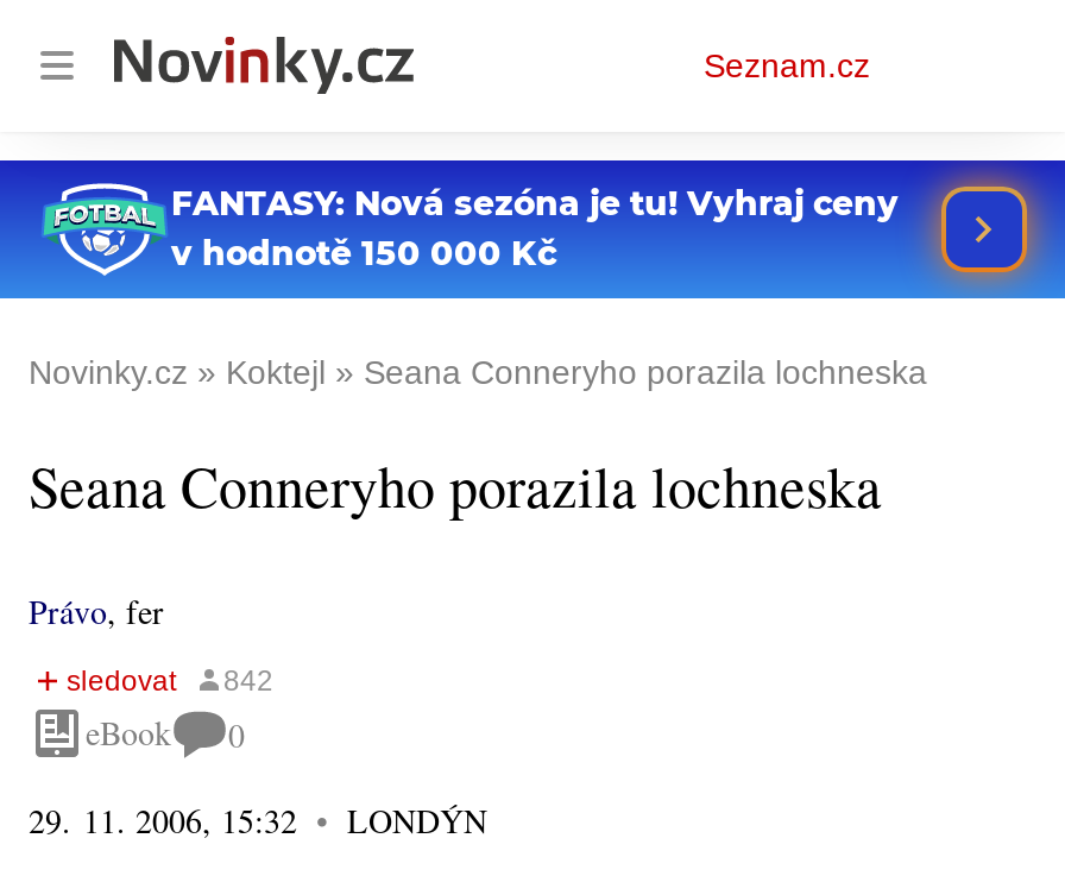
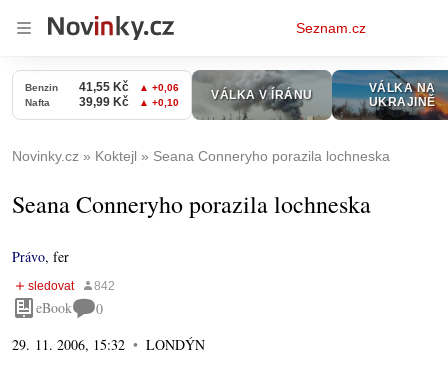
[7,158,1058,301] [image] -> [3,68,445,125] [image]

